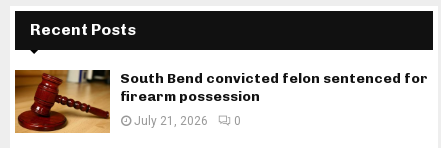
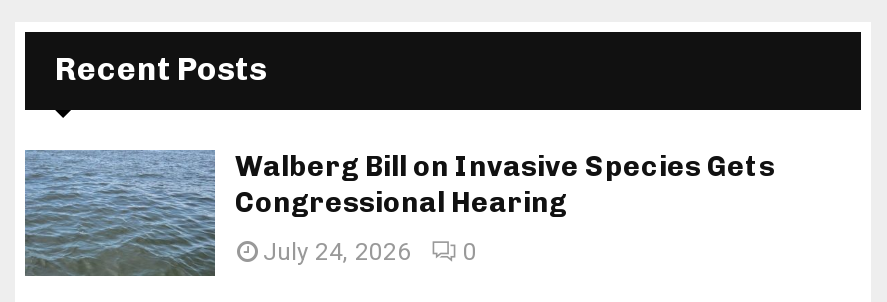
[14,69,428,134] [image] | South Bend convicted felon sentenced for | firearm possession -> [23,148,775,278] [image] | Walberg Bill on Invasive Species Gets | Congressional Hearing
[134,114,241,128] July 21, 2026 0 -> [263,238,477,266] July 24, 2026 0

